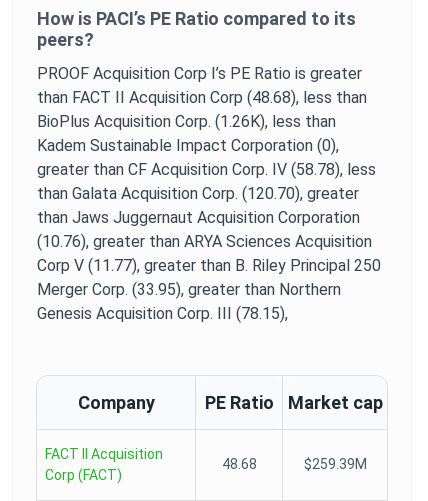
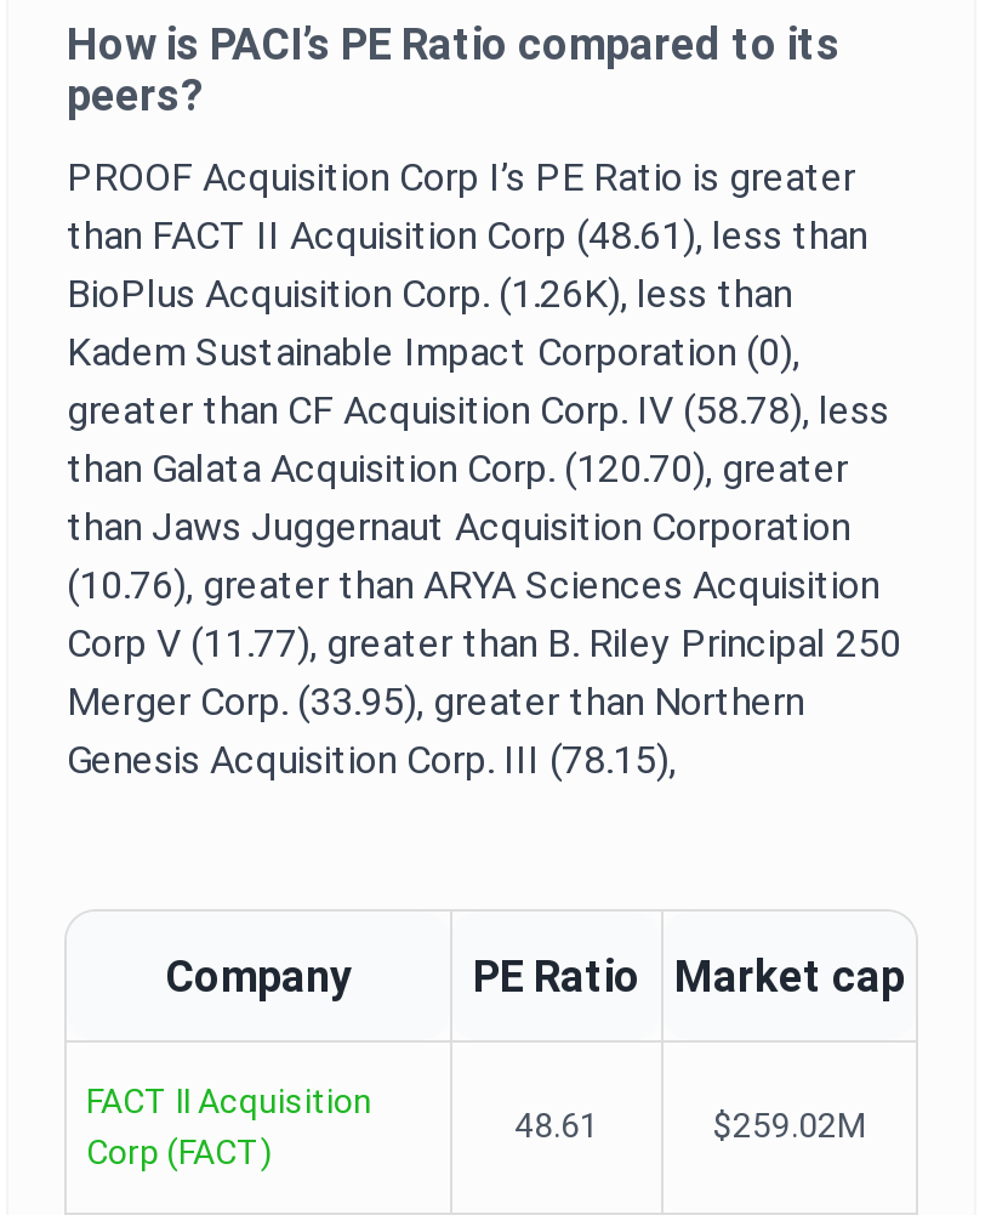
[37,88,367,107] than FACT II Acquisition Corp (48.68), less than -> [67,212,867,259] than FACT II Acquisition Corp (48.61), less than
[221,456,366,472] 48.68 | $259.39M -> [514,1106,866,1145] 48.61 | $259.02M

